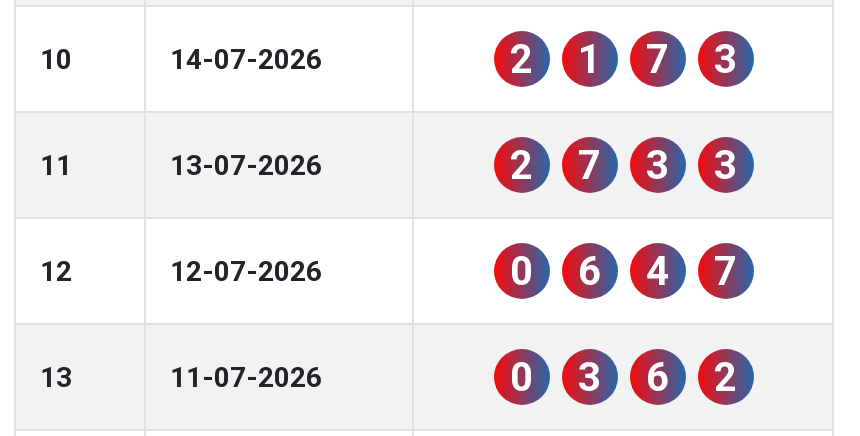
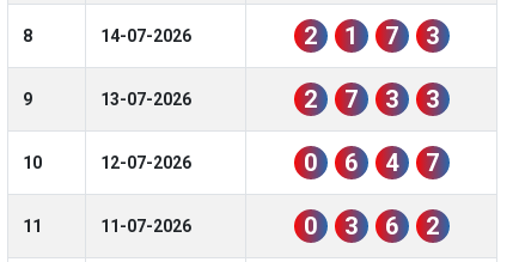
[40,42,72,74] 10 -> [23,26,32,45] 8
[40,148,72,180] 11 -> [23,89,32,108] 9
[40,254,72,286] 12 -> [23,153,42,172] 10
[40,360,72,392] 13 -> [23,216,42,235] 11

